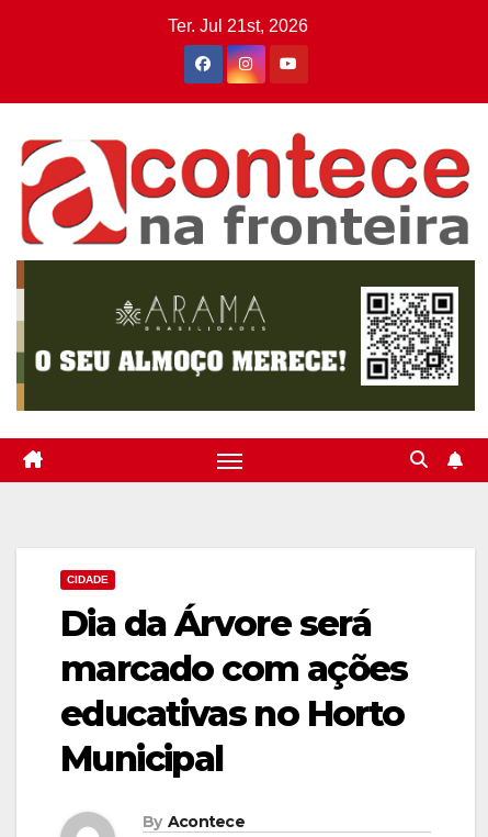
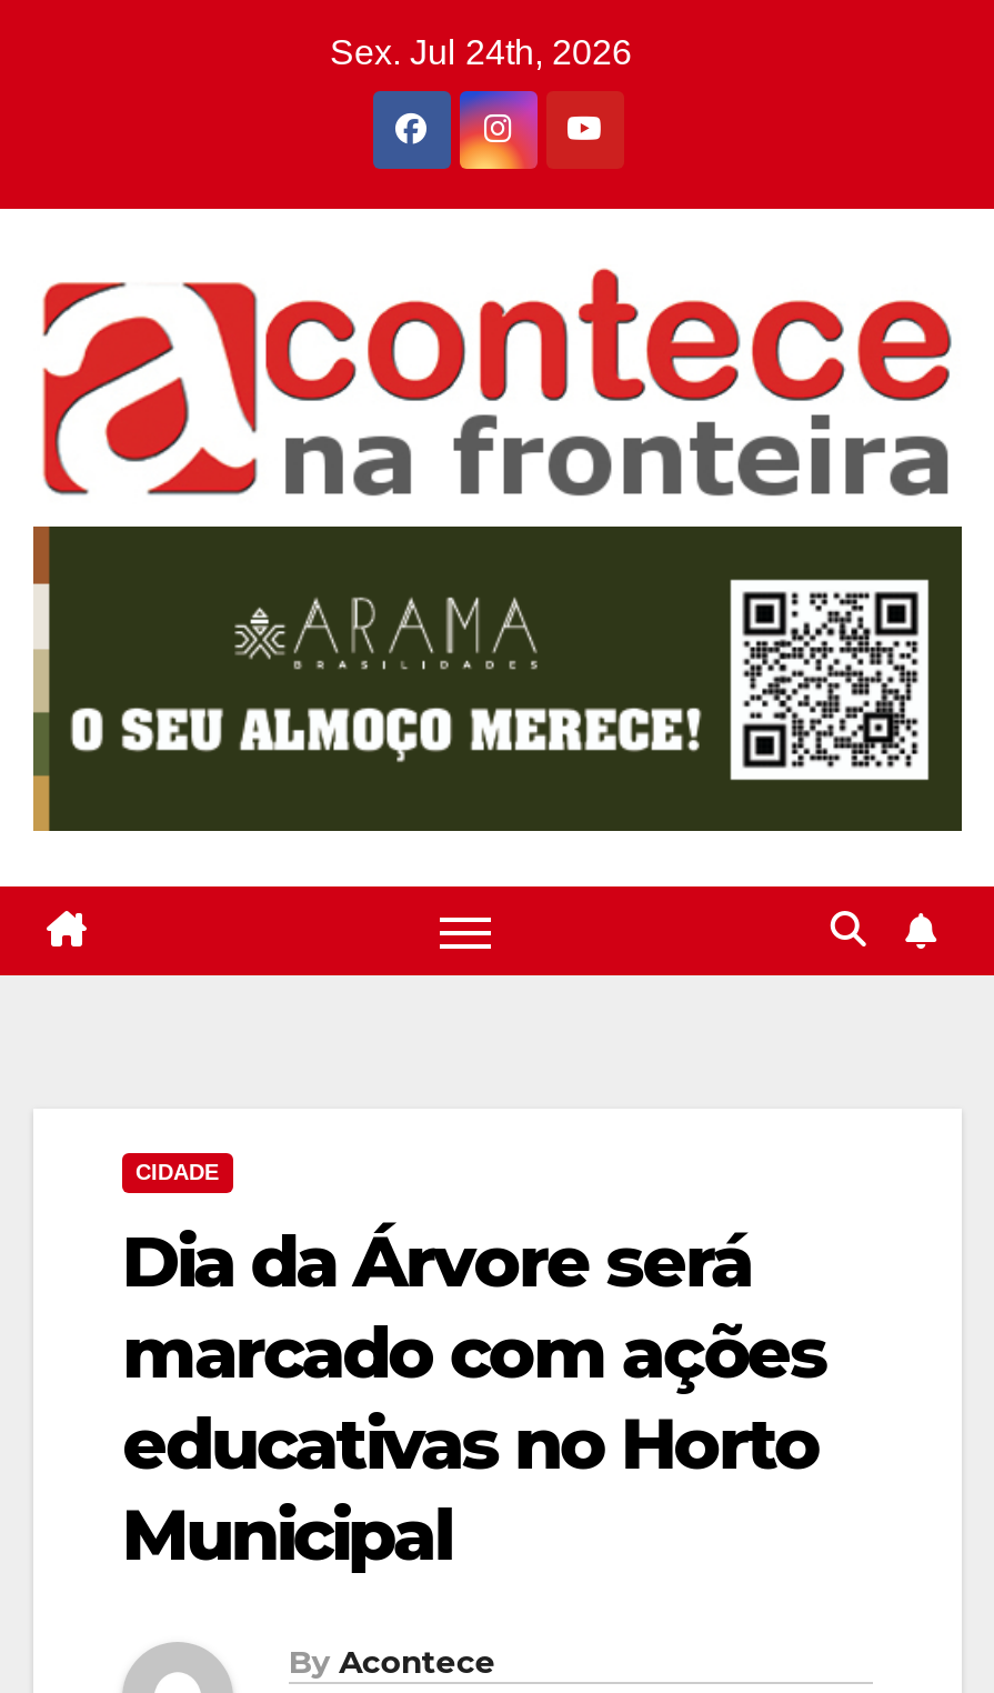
[167,16,308,35] Ter. Jul 21st, 2026 -> [330,33,632,71] Sex. Jul 24th, 2026

